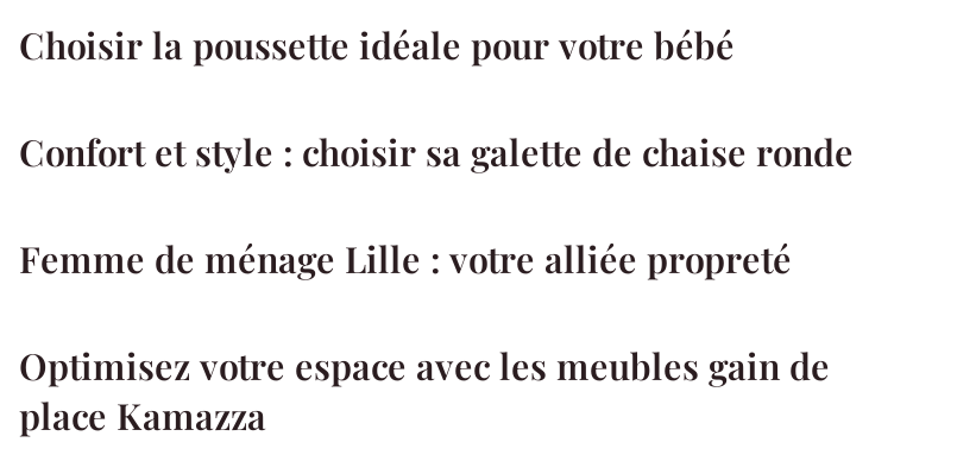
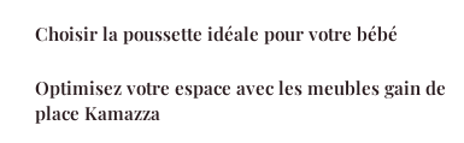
[19,127,854,282] Confort et style : choisir sa galette de chaise ronde | Femme de ménage Lille : votre alliée propreté -> none

